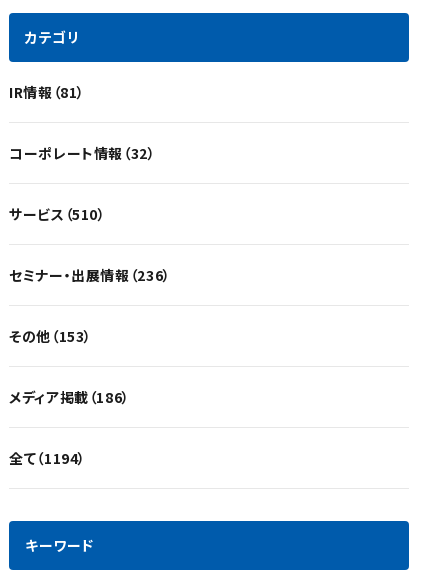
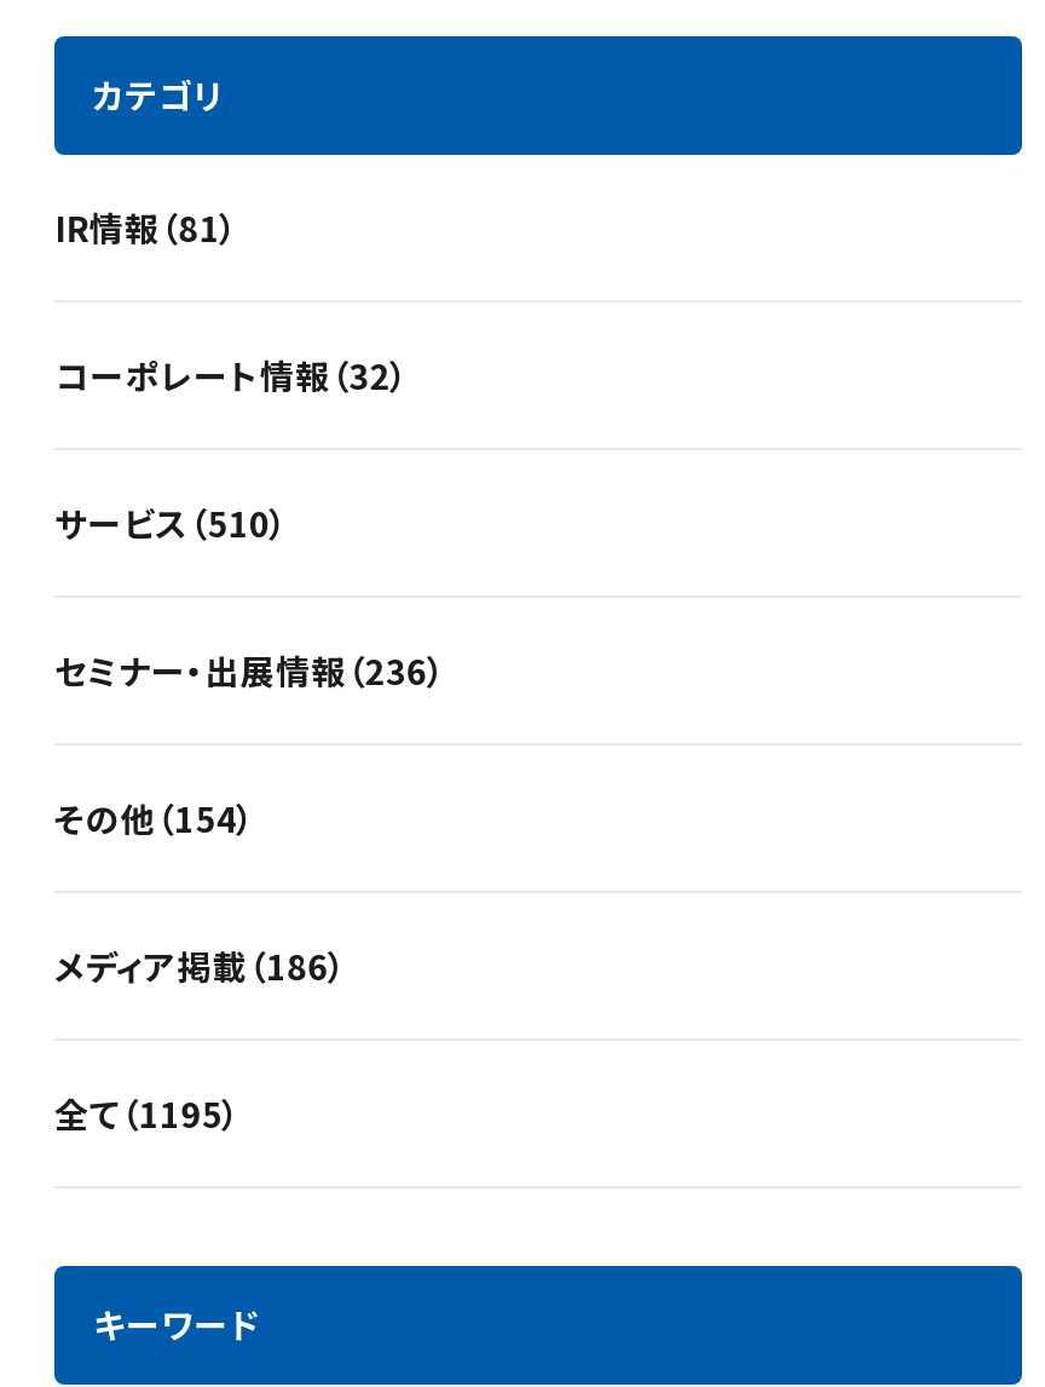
[9,326,92,346] その他（153） -> [54,795,255,844] その他（154）
[9,448,86,468] 全て（1194） -> [54,1090,241,1139] 全て（1195）

